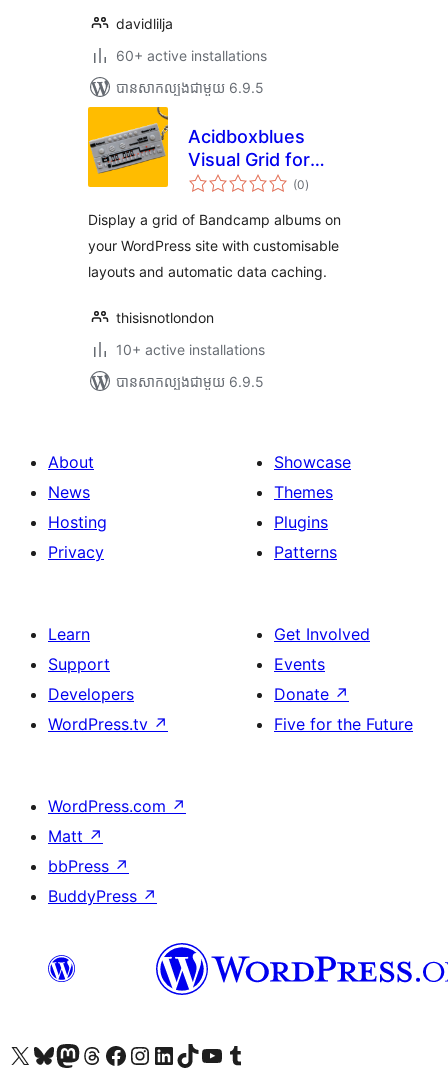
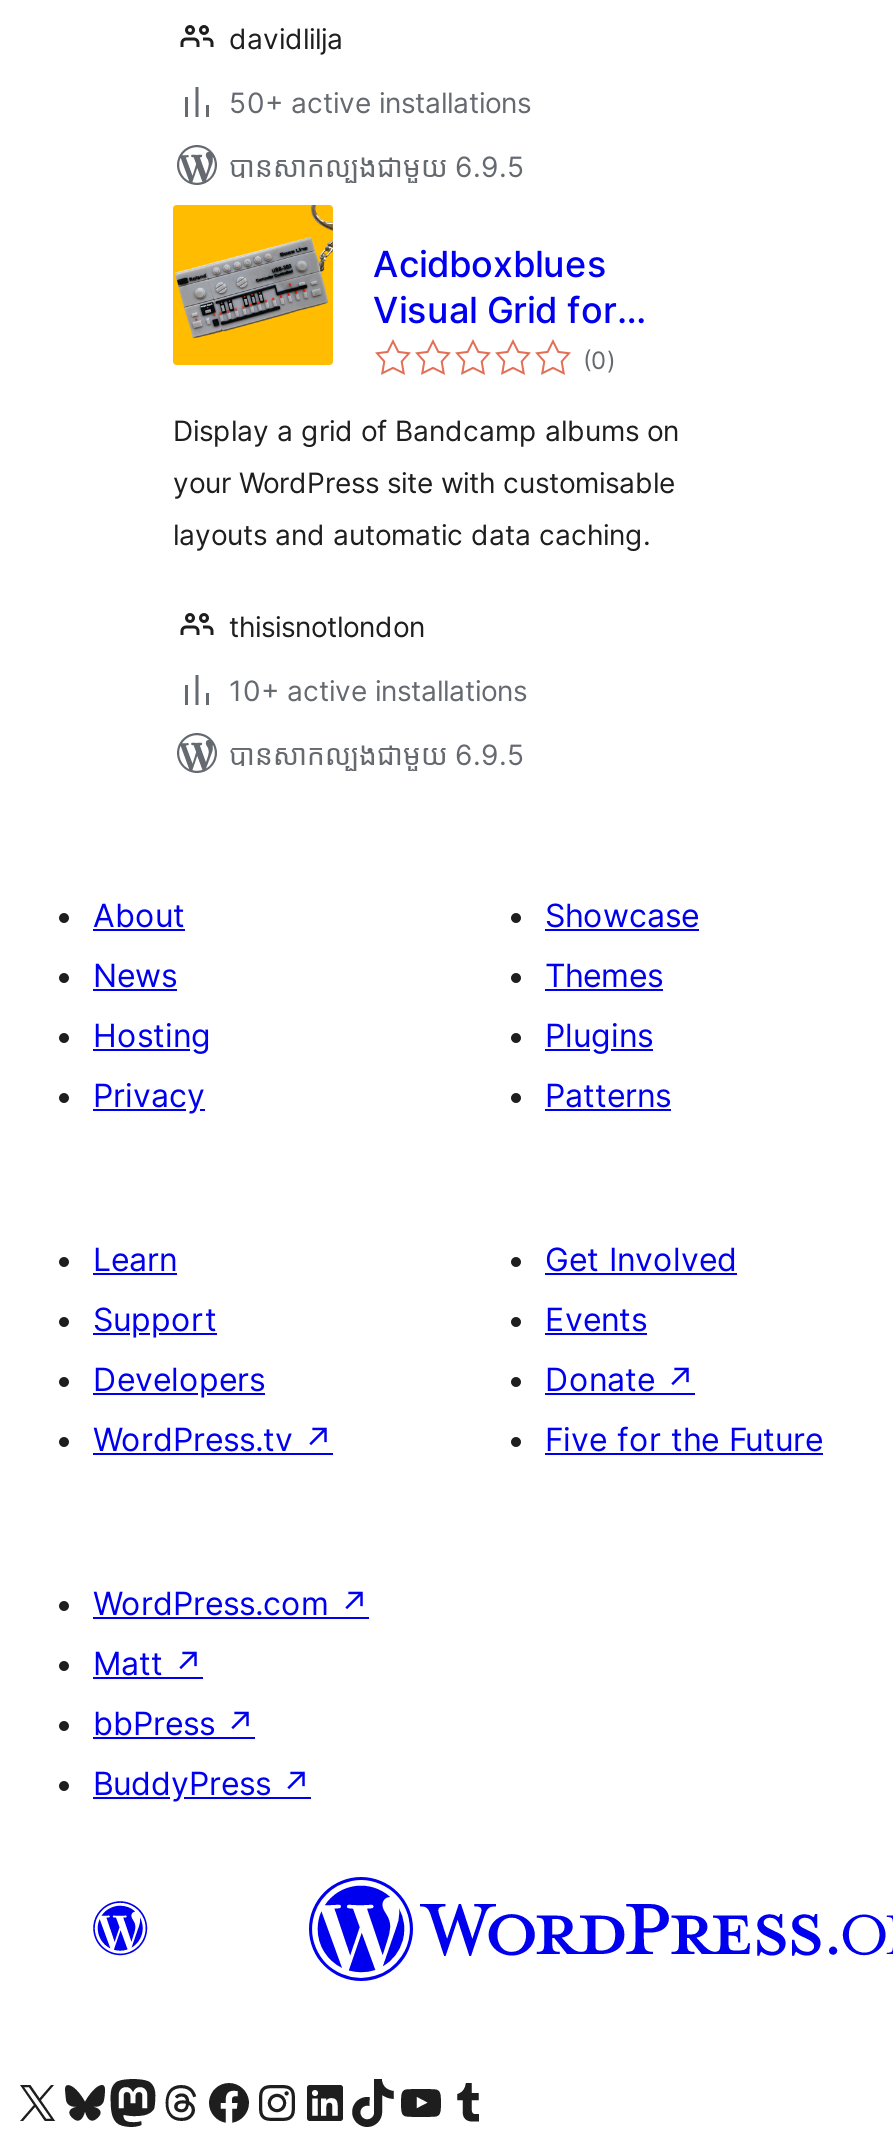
[116,47,267,64] 60+ active installations -> [229,85,531,119] 50+ active installations

